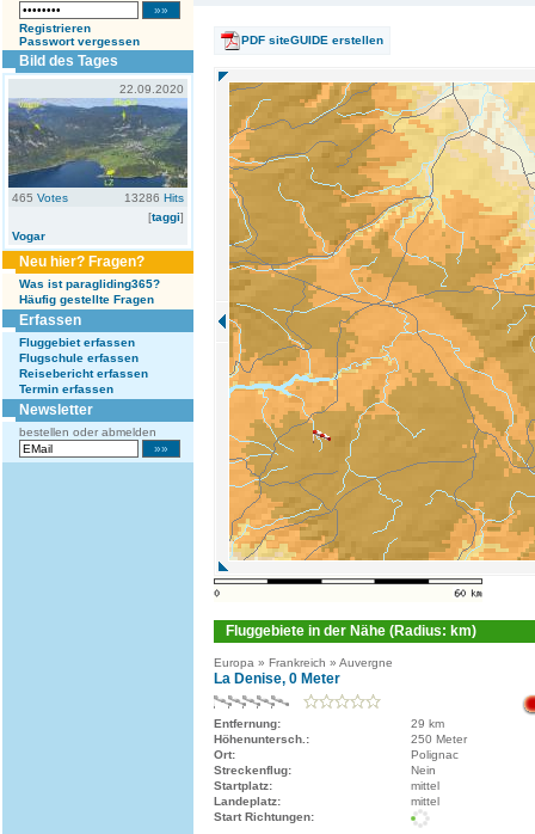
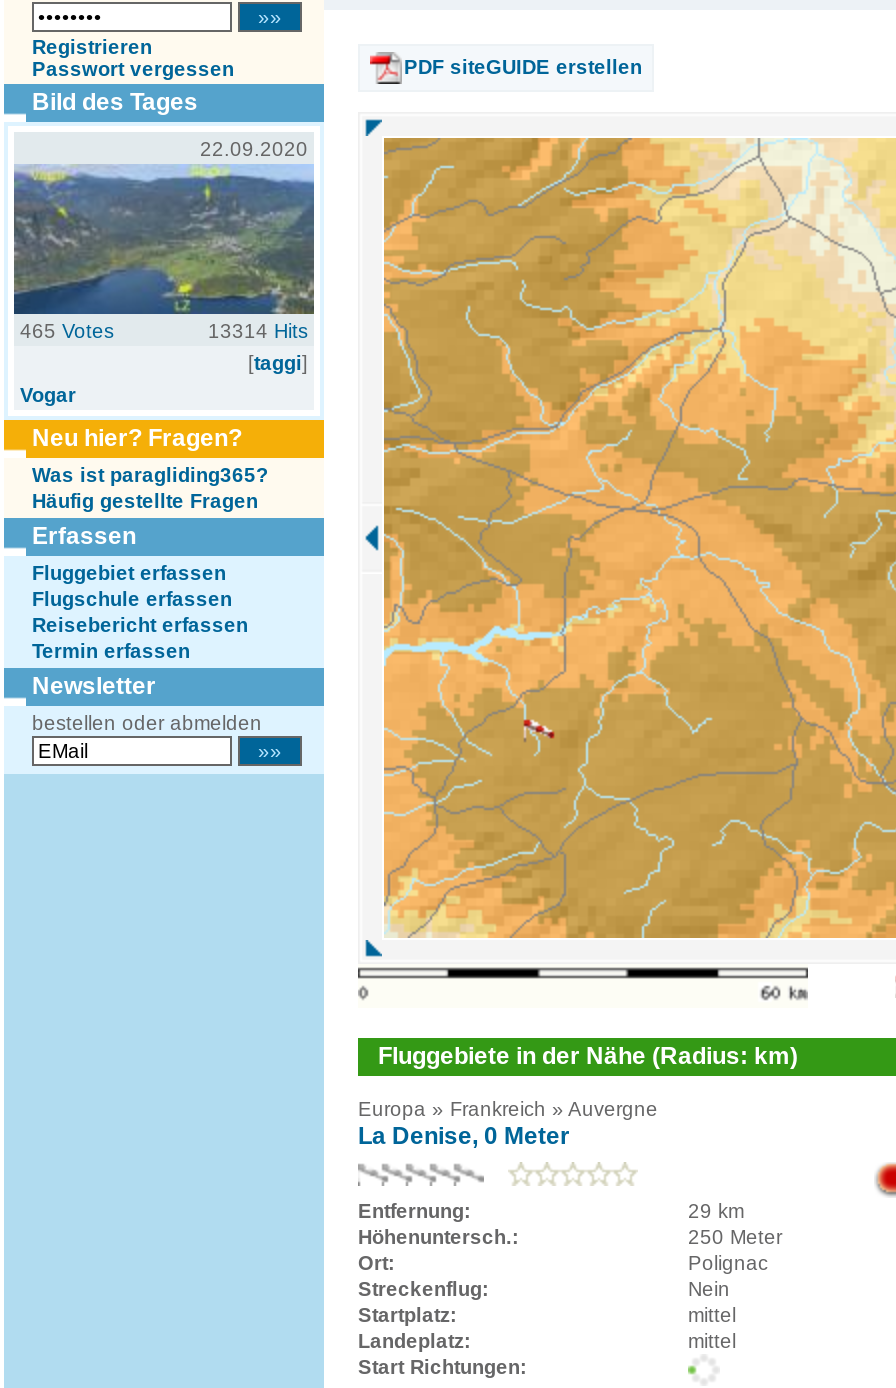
[124,191,184,204] 13286 Hits -> [208,320,308,342] 13314 Hits

